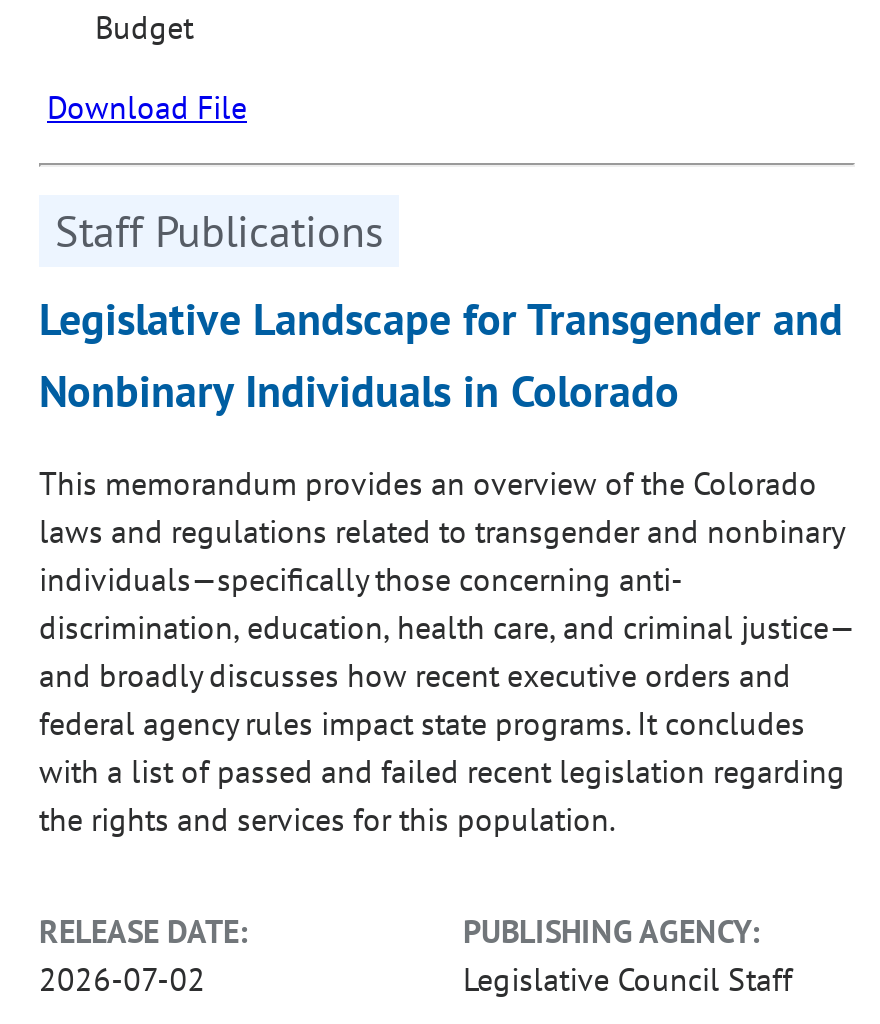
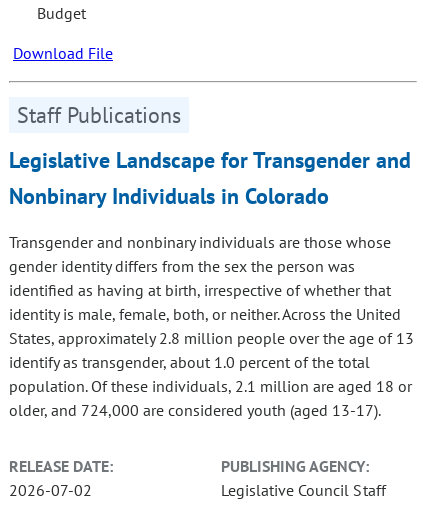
[39,463,855,839] This memorandum provides an overview of the Colorado | laws and regulations related to transgender and nonbinary | individuals—specifically those concerning anti- | discrimination, education, health care, and criminal justice— | and broadly discusses how recent executive orders and | federal agency rules impact state programs. It concludes | with a list of passed and failed recent legislation regarding | the rights and services for this population. -> [9,232,414,420] Transgender and nonbinary individuals are those whose | gender identity differs from the sex the person was | identified as having at birth, irrespective of whether that | identity is male, female, both, or neither. Across the United | States, approximately 2.8 million people over the age of 13 | identify as transgender, about 1.0 percent of the total | population. Of these individuals, 2.1 million are aged 18 or | older, and 724,000 are considered youth (aged 13-17).

